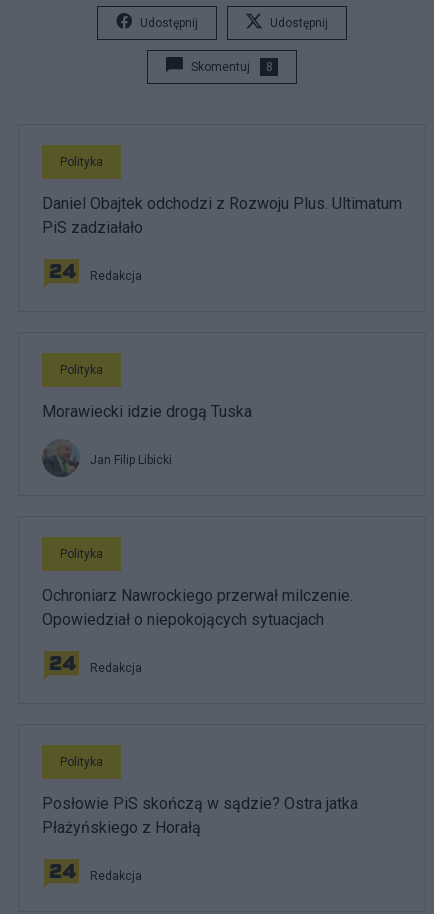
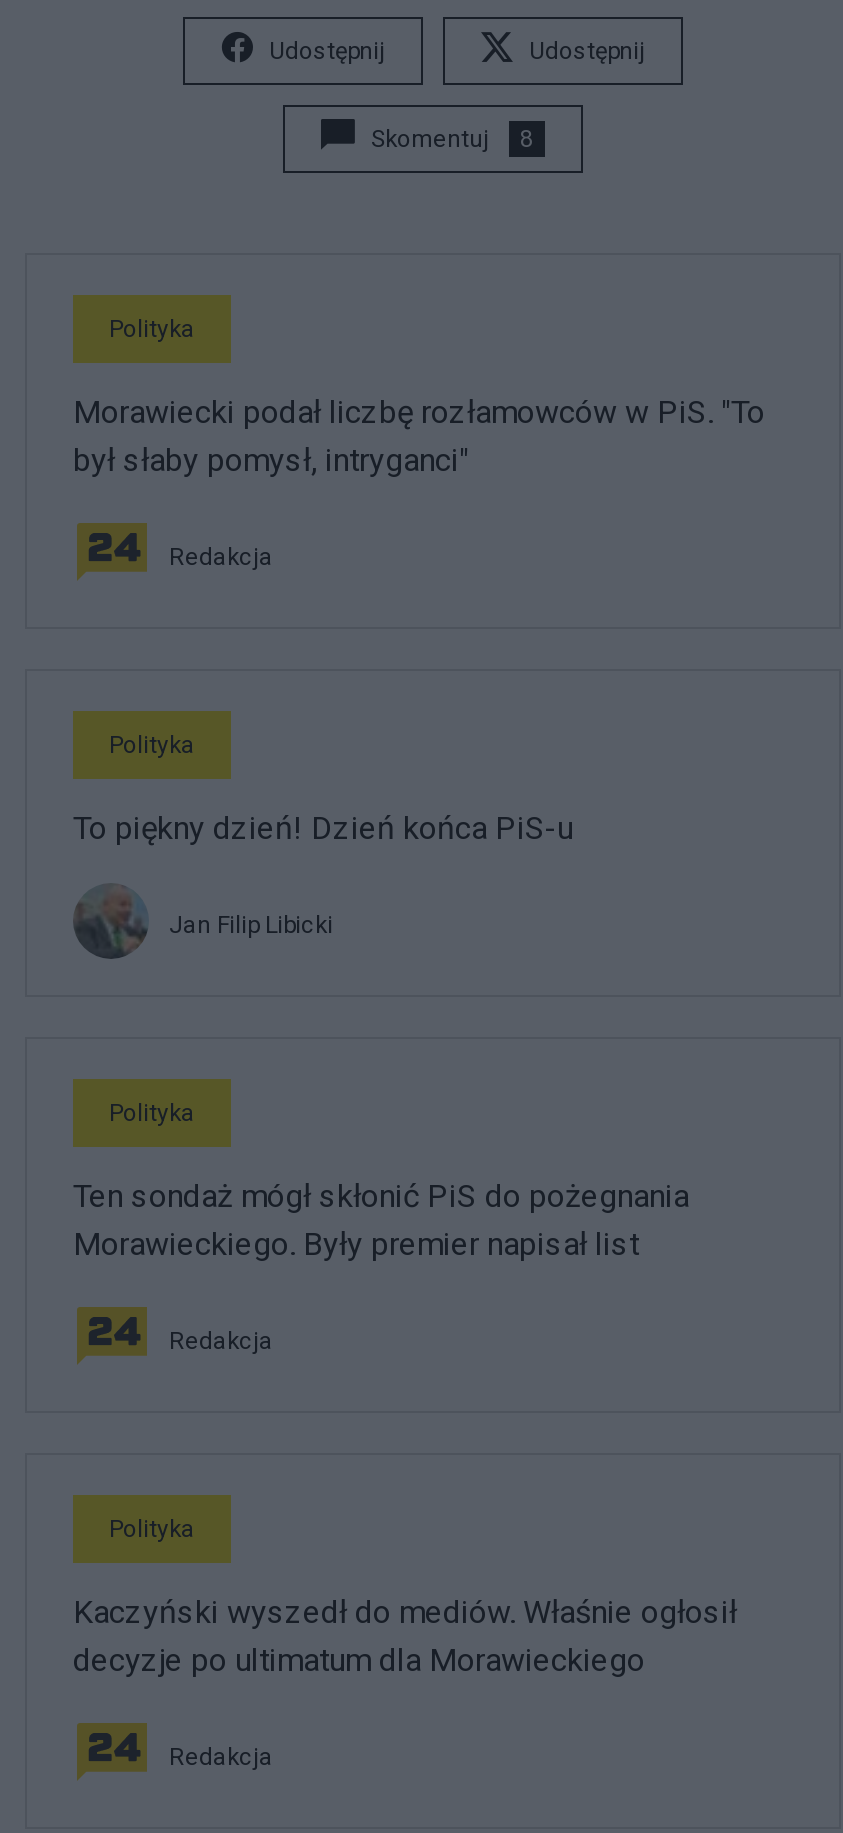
[42,193,402,236] Daniel Obajtek odchodzi z Rozwoju Plus. Ultimatum | PiS zadziałało -> [73,392,765,478] Morawiecki podał liczbę rozłamowców w PiS. "To | był słaby pomysł, intryganci"
[42,401,252,420] Morawiecki idzie drogą Tuska -> [73,808,573,846] To piękny dzień! Dzień końca PiS-u
[42,585,353,628] Ochroniarz Nawrockiego przerwał milczenie. | Opowiedział o niepokojących sytuacjach -> [73,1176,689,1262] Ten sondaż mógł skłonić PiS do pożegnania | Morawieckiego. Były premier napisał list
[42,793,358,836] Posłowie PiS skończą w sądzie? Ostra jatka | Płażyńskiego z Horałą -> [73,1592,737,1678] Kaczyński wyszedł do mediów. Właśnie ogłosił | decyzje po ultimatum dla Morawieckiego

